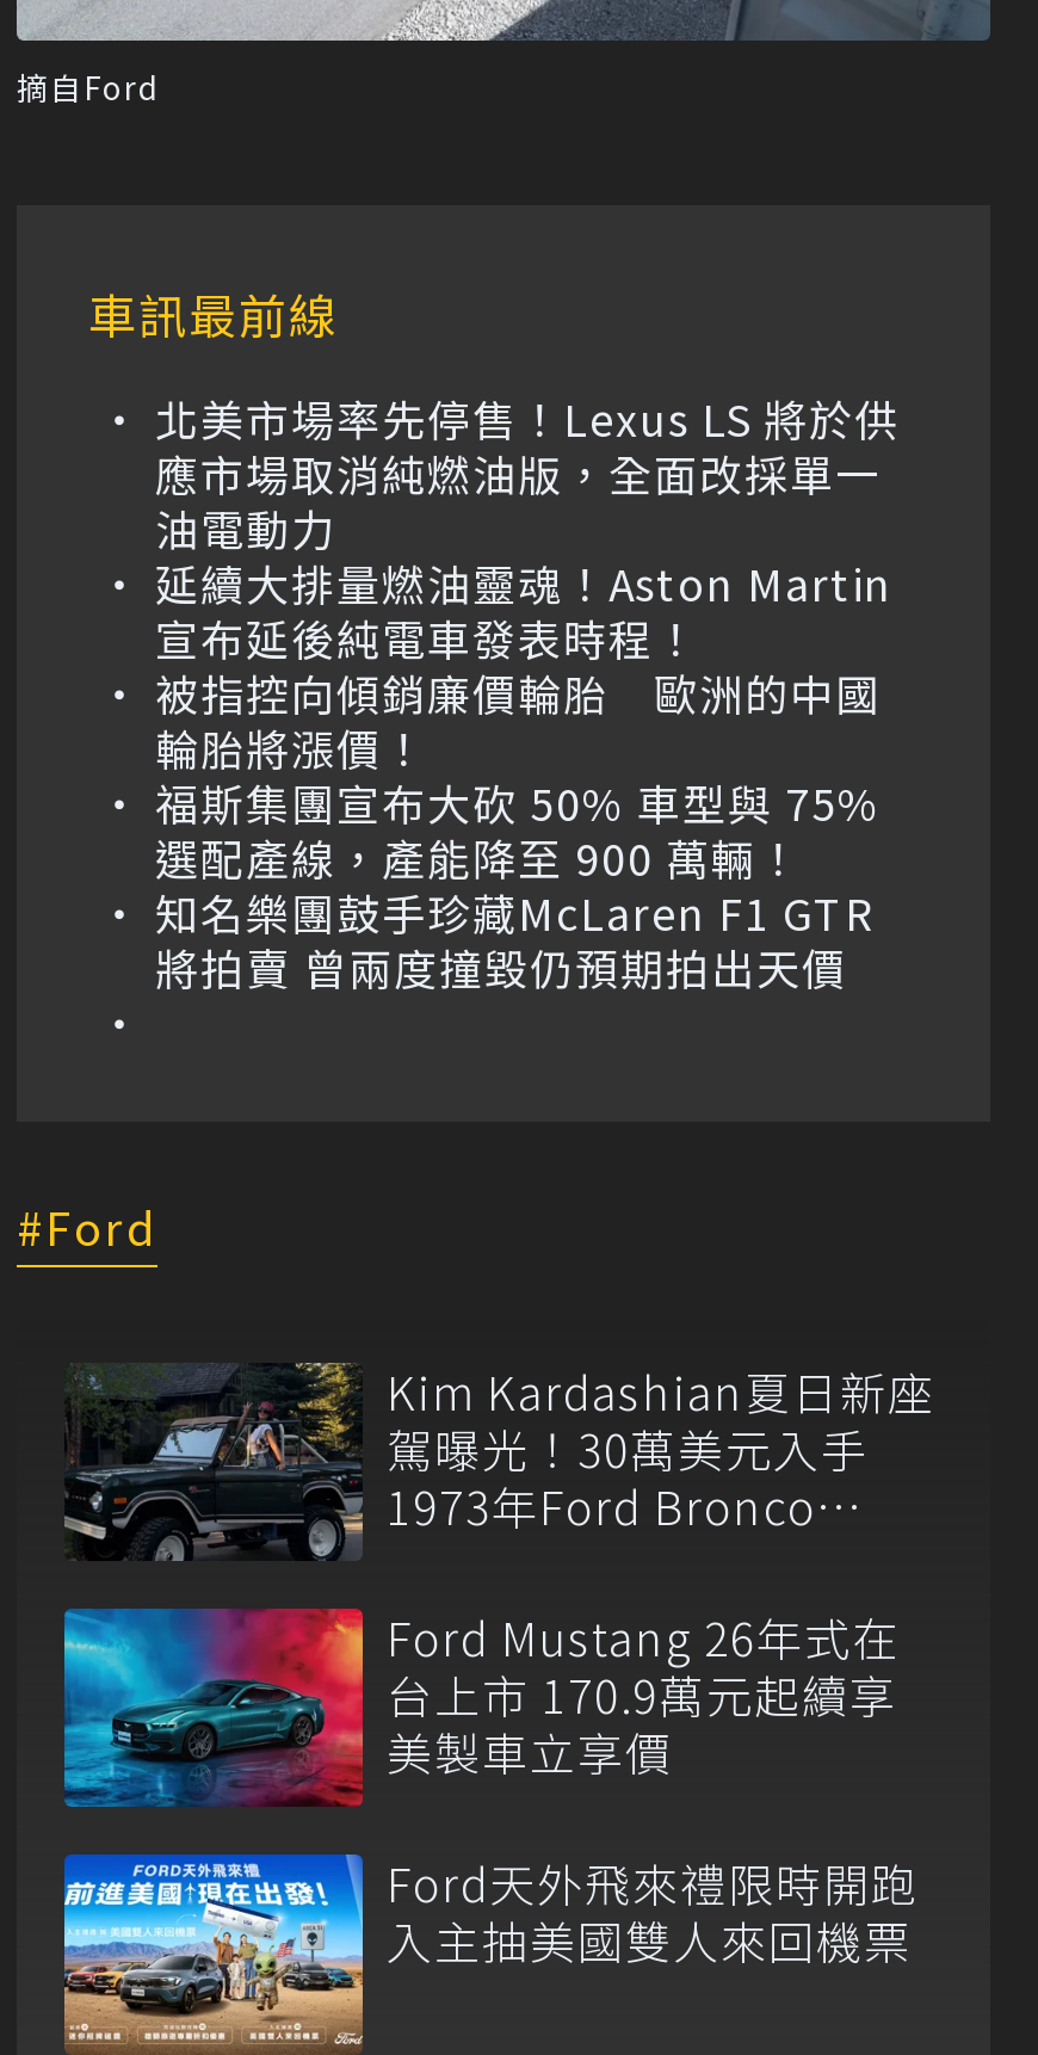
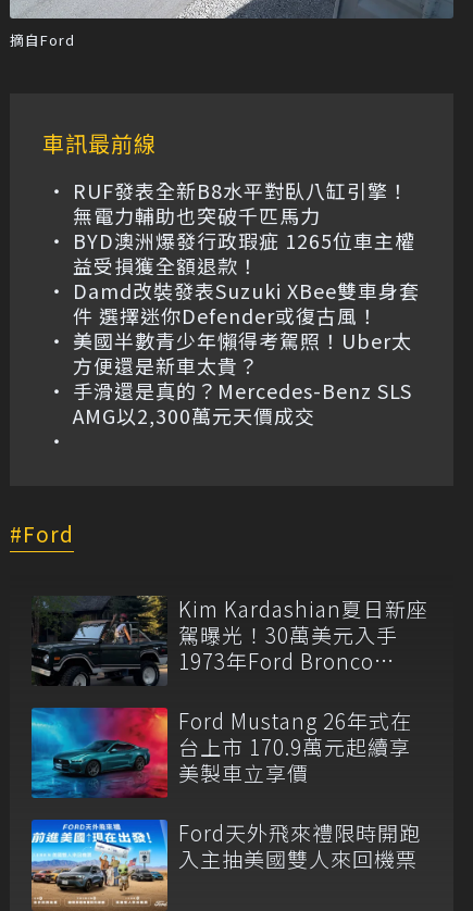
[155,386,900,997] 北美市場率先停售！Lexus LS 將於供 | 應市場取消純燃油版，全面改採單一 | 油電動力 | 延續大排量燃油靈魂！Aston Martin | 宣布延後純電車發表時程！ | 被指控向傾銷廉價輪胎 歐洲的中國 | 輪胎將漲價！ | 福斯集團宣布大砍 50% 車型與 75% | 選配產線，產能降至 900 萬輛！ | 知名樂團鼓手珍藏McLaren F1 GTR | 將拍賣 曾兩度撞毀仍預期拍出天價 -> [73,176,420,429] RUF發表全新B8水平對臥八缸引擎！ | 無電力輔助也突破千匹馬力 | BYD澳洲爆發行政瑕疵 1265位車主權 | 益受損獲全額退款！ | Damd改裝發表Suzuki XBee雙車身套 | 件 選擇迷你Defender或復古風！ | 美國半數青少年懶得考駕照！Uber太 | 方便還是新車太貴？ | 手滑還是真的？Mercedes-Benz SLS | AMG以2,300萬元天價成交

